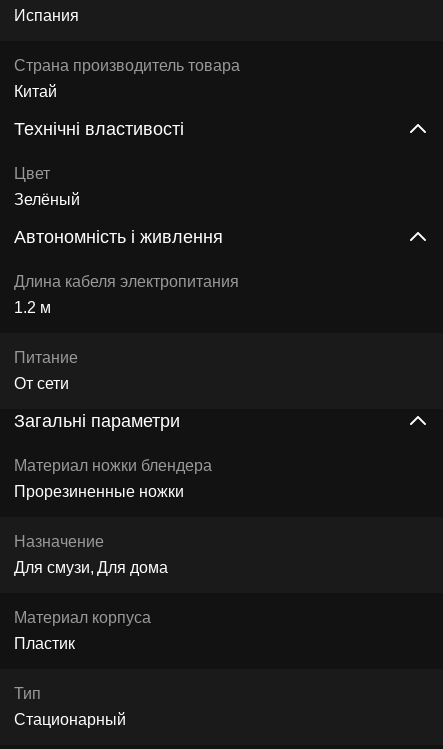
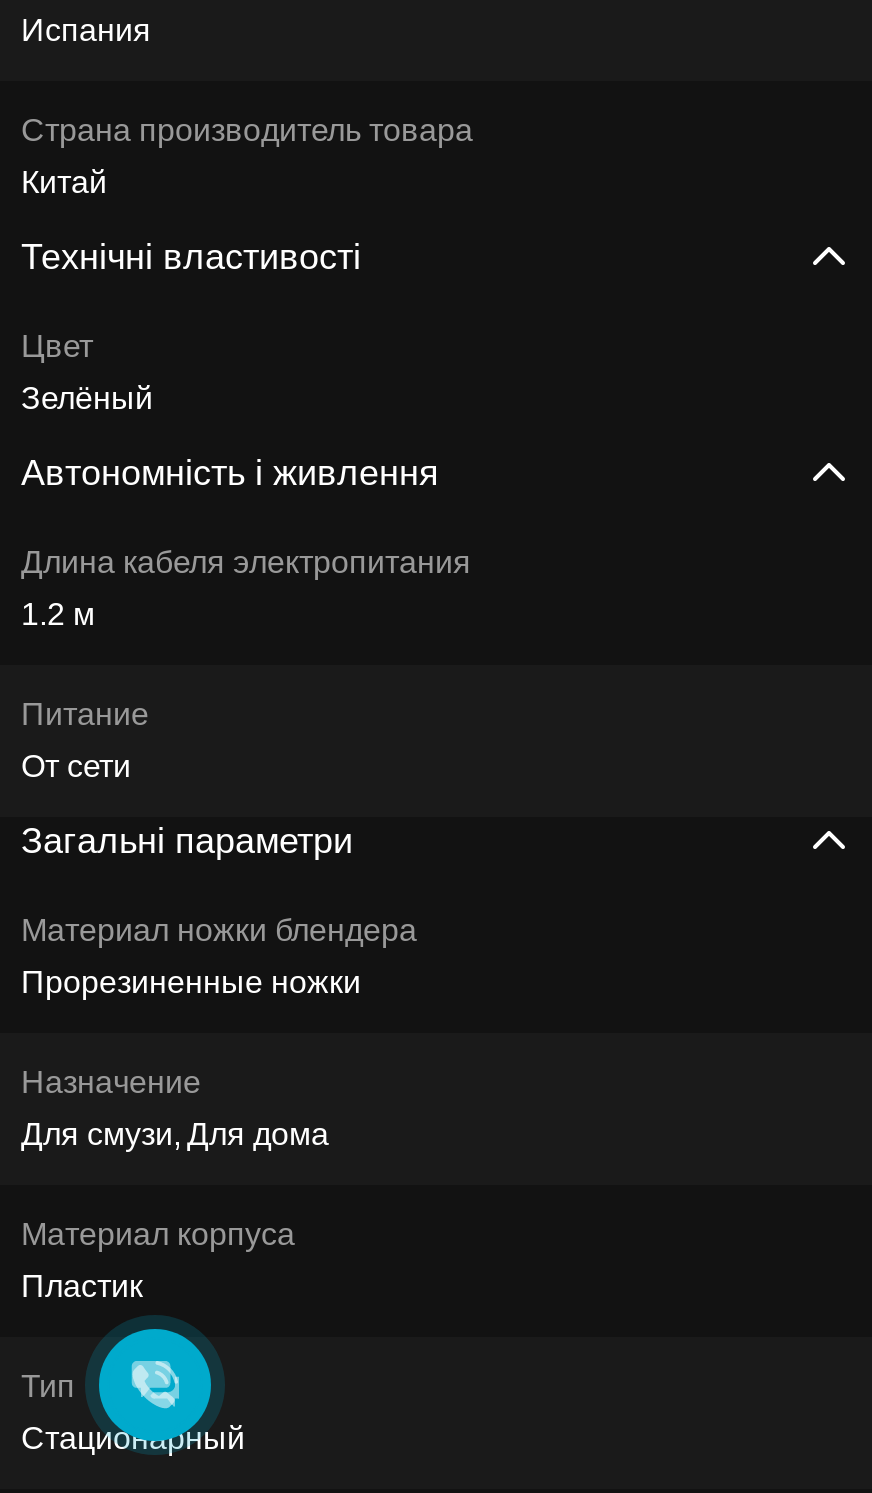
none -> [85,1315,225,1417] [image]

